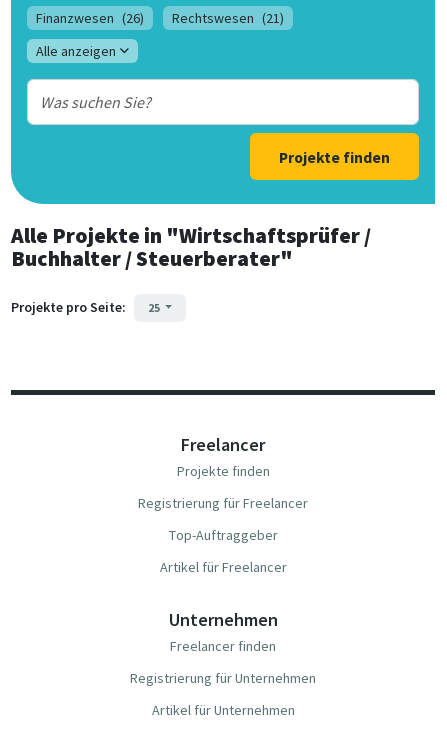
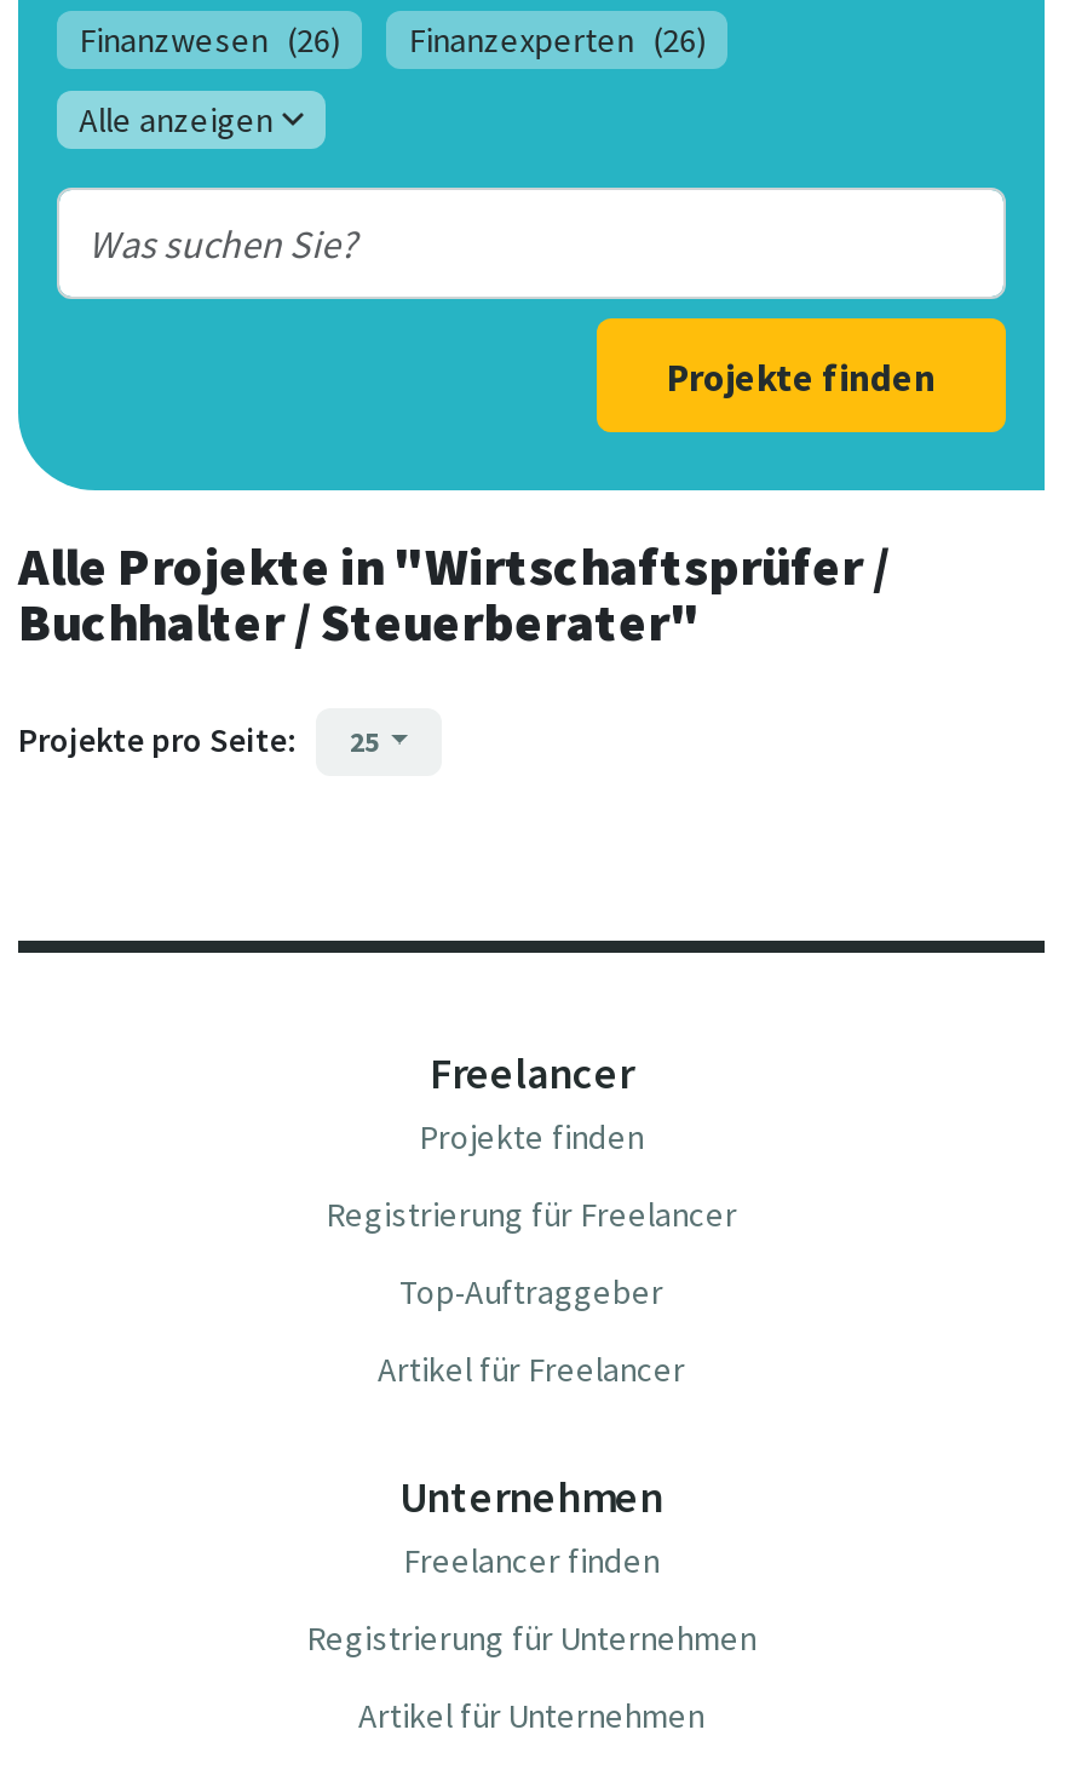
[172,9,284,27] Rechtswesen (21) -> [409,19,706,62] Finanzexperten (26)

